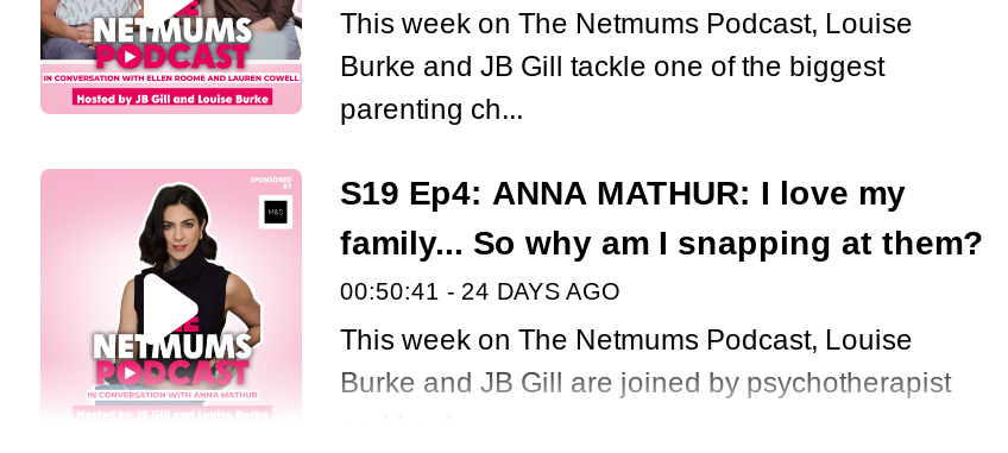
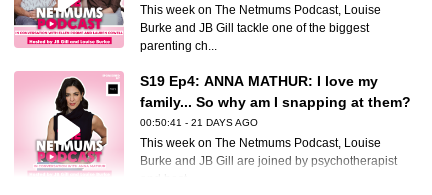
[340,278,620,304] 00:50:41 - 24 DAYS AGO -> [140,117,258,128] 00:50:41 - 21 DAYS AGO

